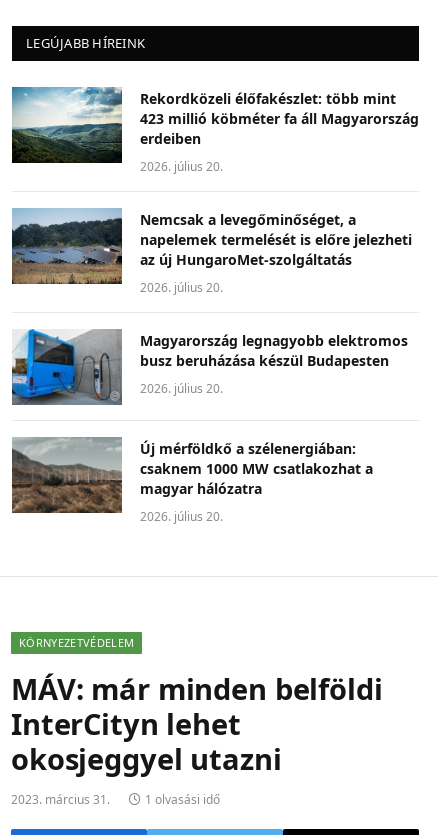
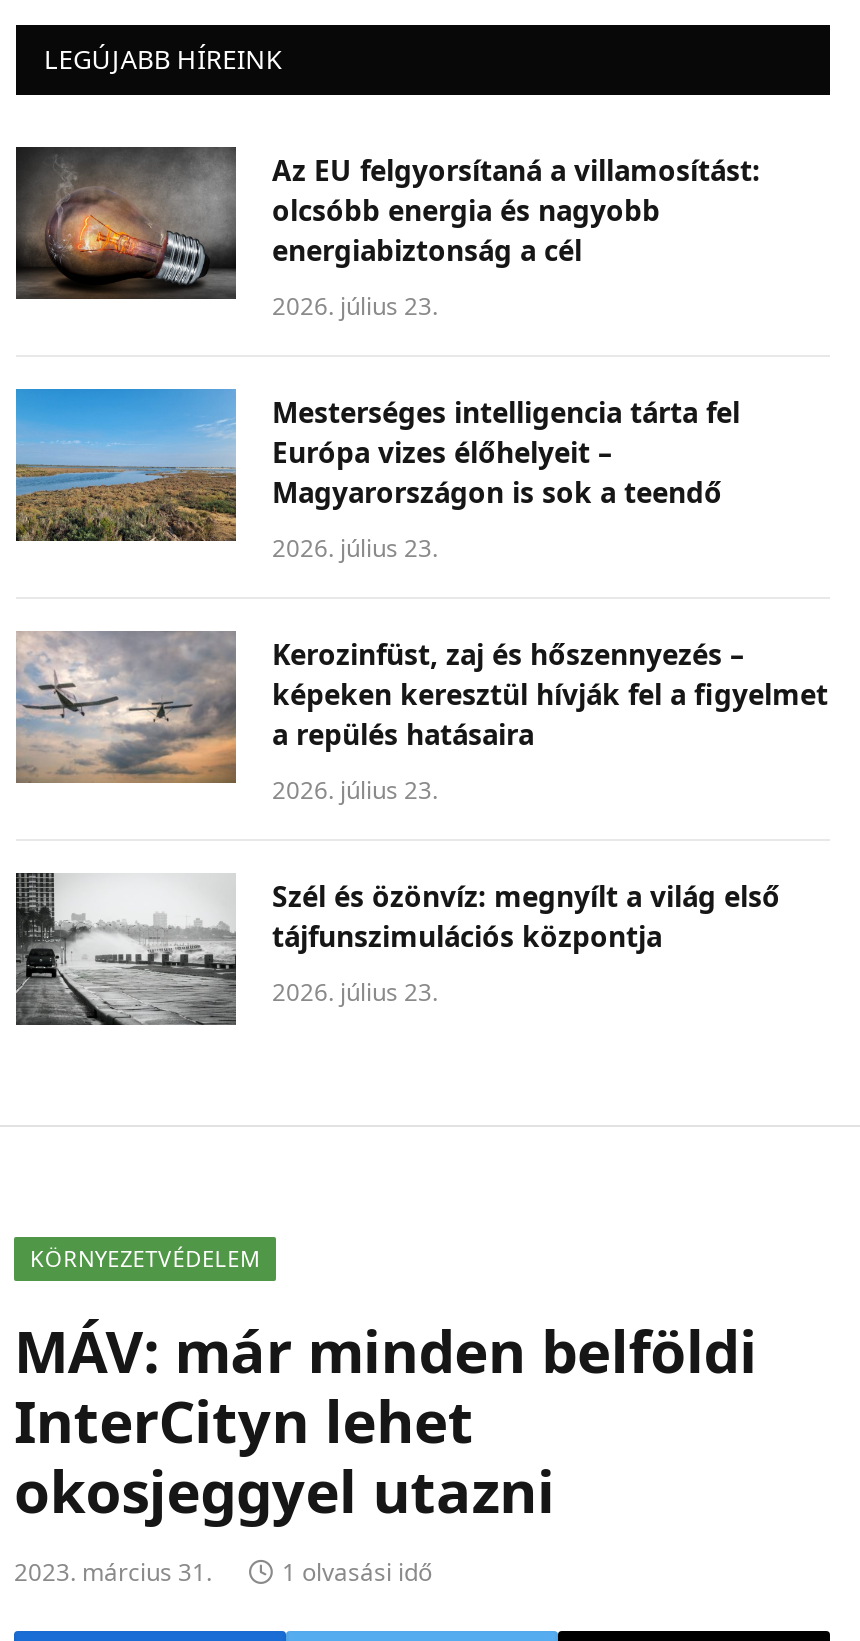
[11,86,419,163] [image] | Rekordközeli élőfakészlet: több mint | 423 millió köbméter fa áll Magyarország | erdeiben -> [14,145,760,299] [image] | Az EU felgyorsítaná a villamosítást: | olcsóbb energia és nagyobb | energiabiztonság a cél
[140,158,223,175] 2026. július 20. -> [272,288,438,322] 2026. július 23.
[11,209,412,284] [image] | Nemcsak a levegőminőséget, a | napelemek termelését is előre jelezheti | az új HungaroMet-szolgáltatás -> [14,389,740,541] [image] | Mesterséges intelligencia tárta fel | Európa vizes élőhelyeit – | Magyarországon is sok a teendő
[140,279,223,296] 2026. július 20. -> [272,530,438,564] 2026. július 23.
[11,328,408,405] [image] | Magyarország legnagyobb elektromos | busz beruházása készül Budapesten -> [16,631,828,783] [image] | Kerozinfüst, zaj és hőszennyezés – | képeken keresztül hívják fel a figyelmet | a repülés hatásaira
[140,380,223,397] 2026. július 20. -> [272,772,438,806] 2026. július 23.
[12,436,373,527] [image] | Új mérföldkő a szélenergiában: | csaknem 1000 MW csatlakozhat a | magyar hálózatra -> [14,845,780,1027] [image] | Szél és özönvíz: megnyílt a világ első | tájfunszimulációs központja
[140,508,223,525] 2026. július 20. -> [272,974,438,1008] 2026. július 23.

